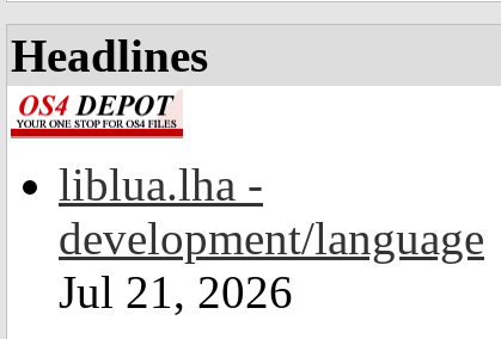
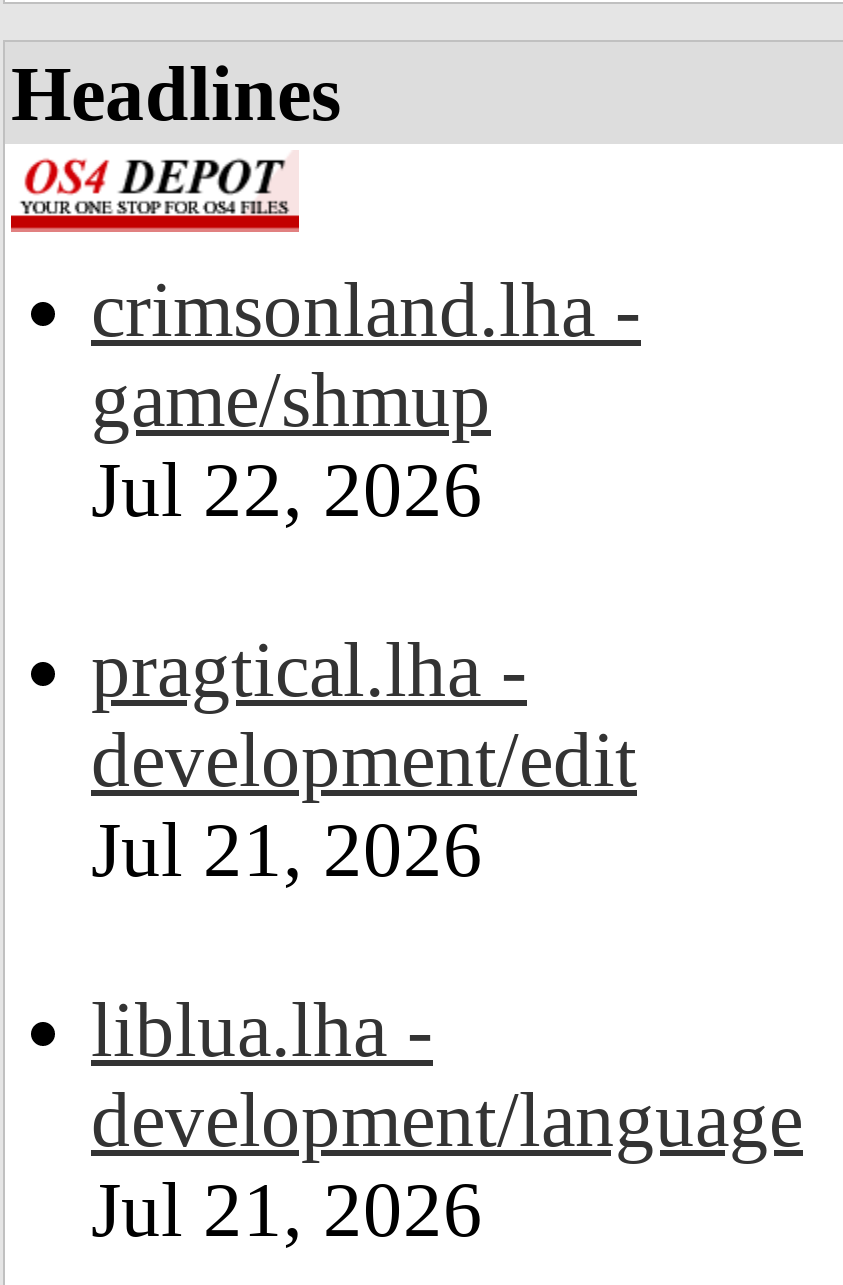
none -> [91,266,641,892] crimsonland.lha - | game/shmup | Jul 22, 2026 | pragtical.lha - | development/edit | Jul 21, 2026

